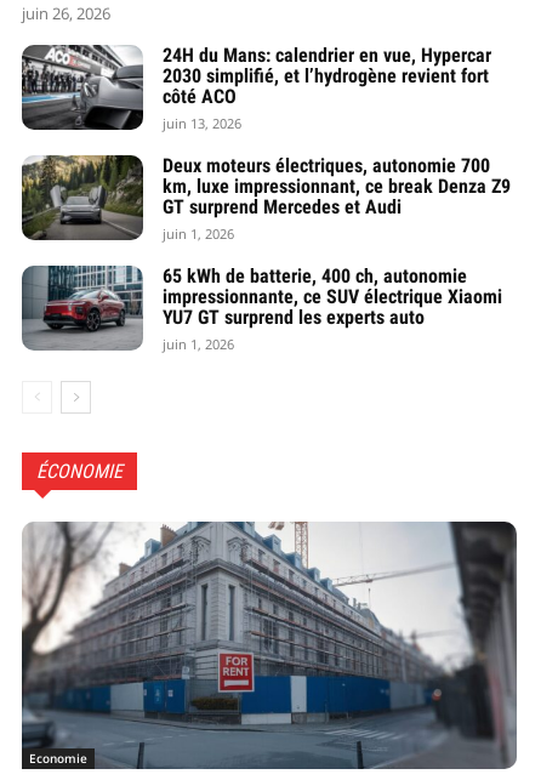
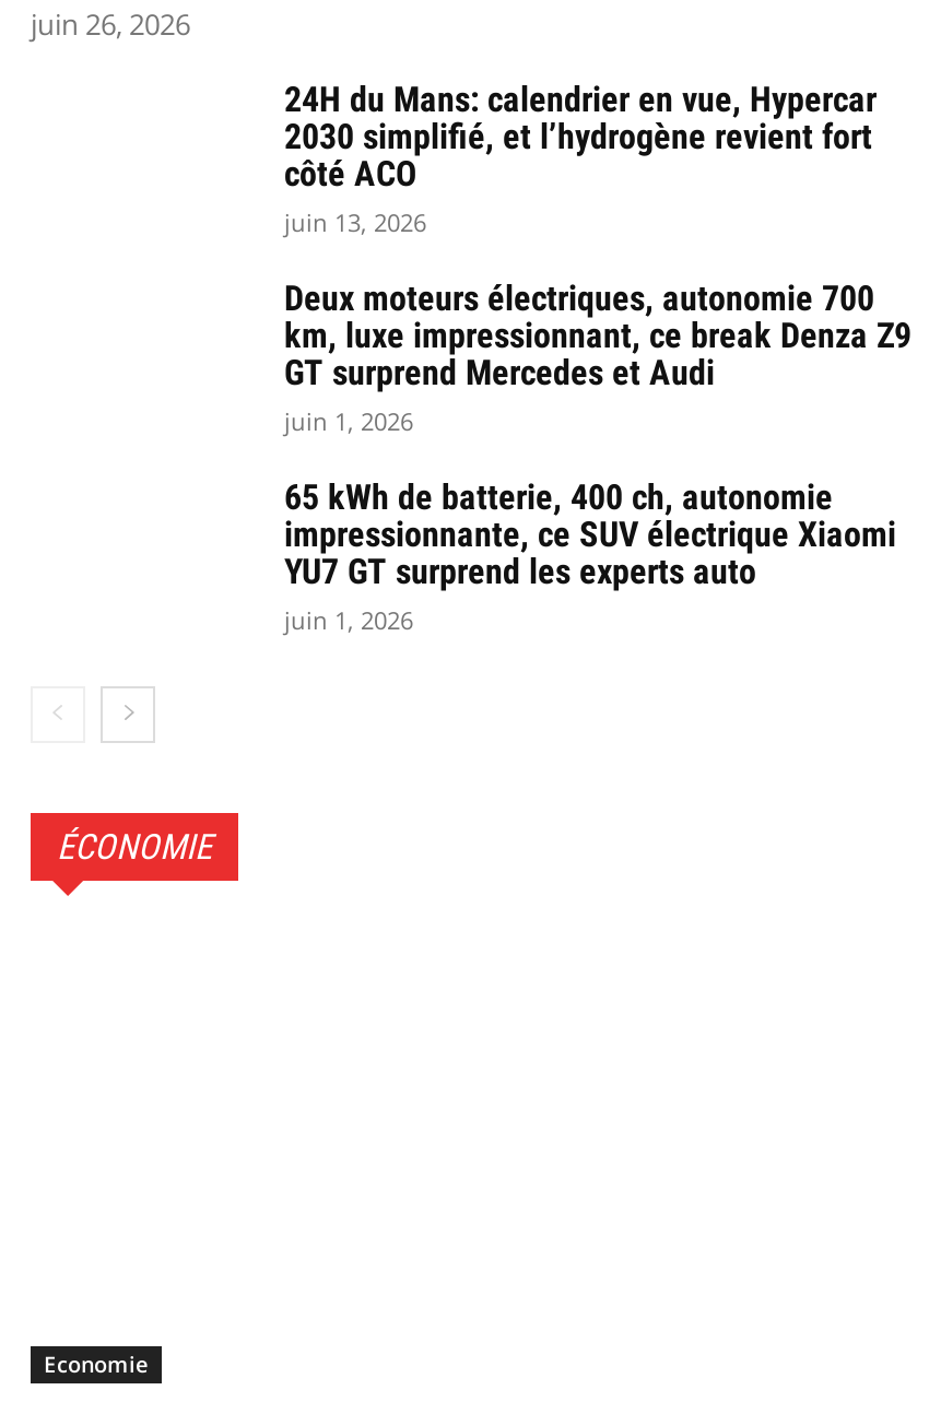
[21,44,144,131] [image] -> none
[21,154,144,241] [image] -> none
[21,264,144,352] [image] -> none
[21,520,518,770] [image] -> none

